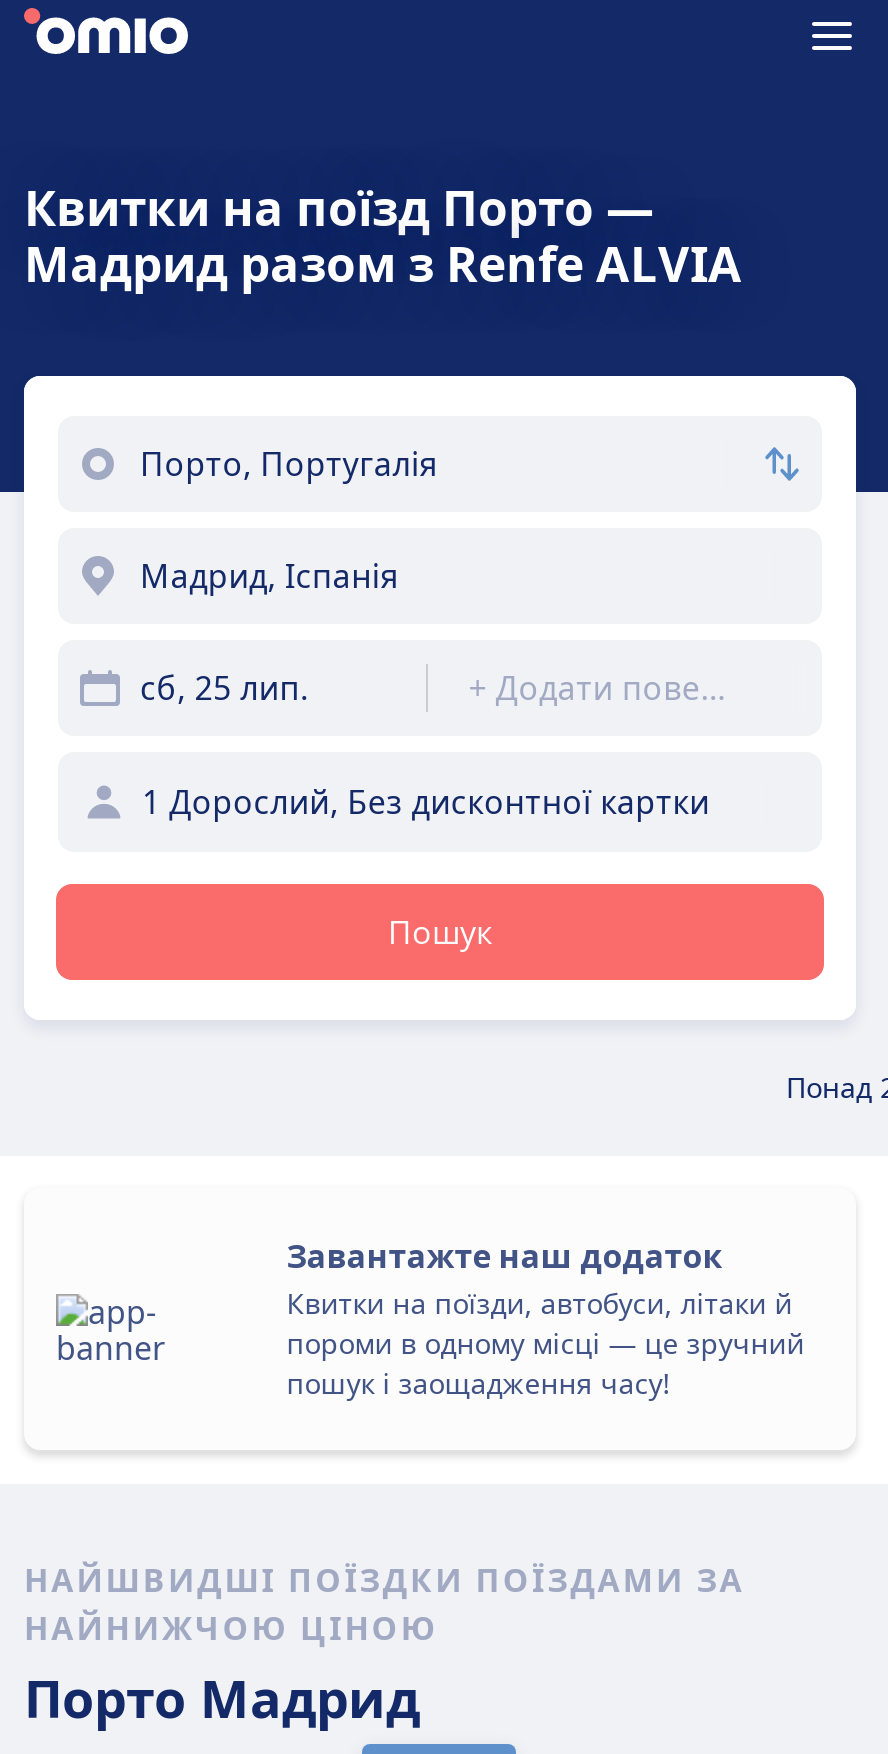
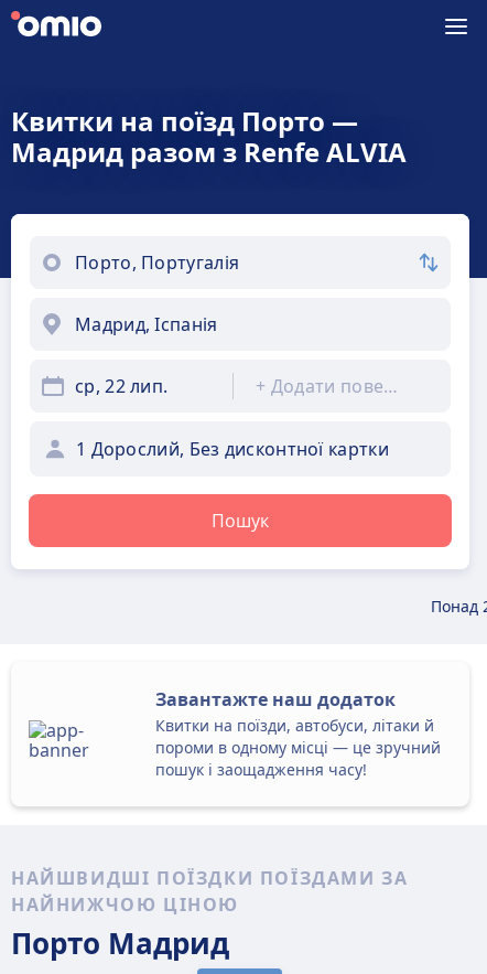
[140,666,309,710] сб, 25 лип. -> [75,374,168,398] ср, 22 лип.

